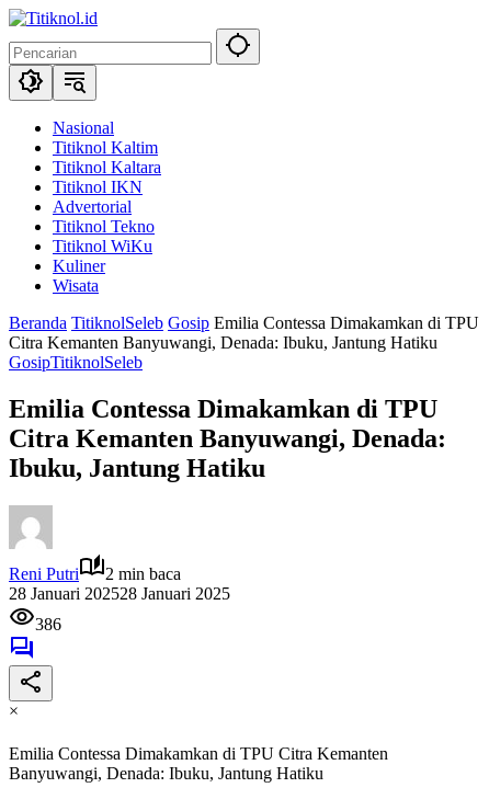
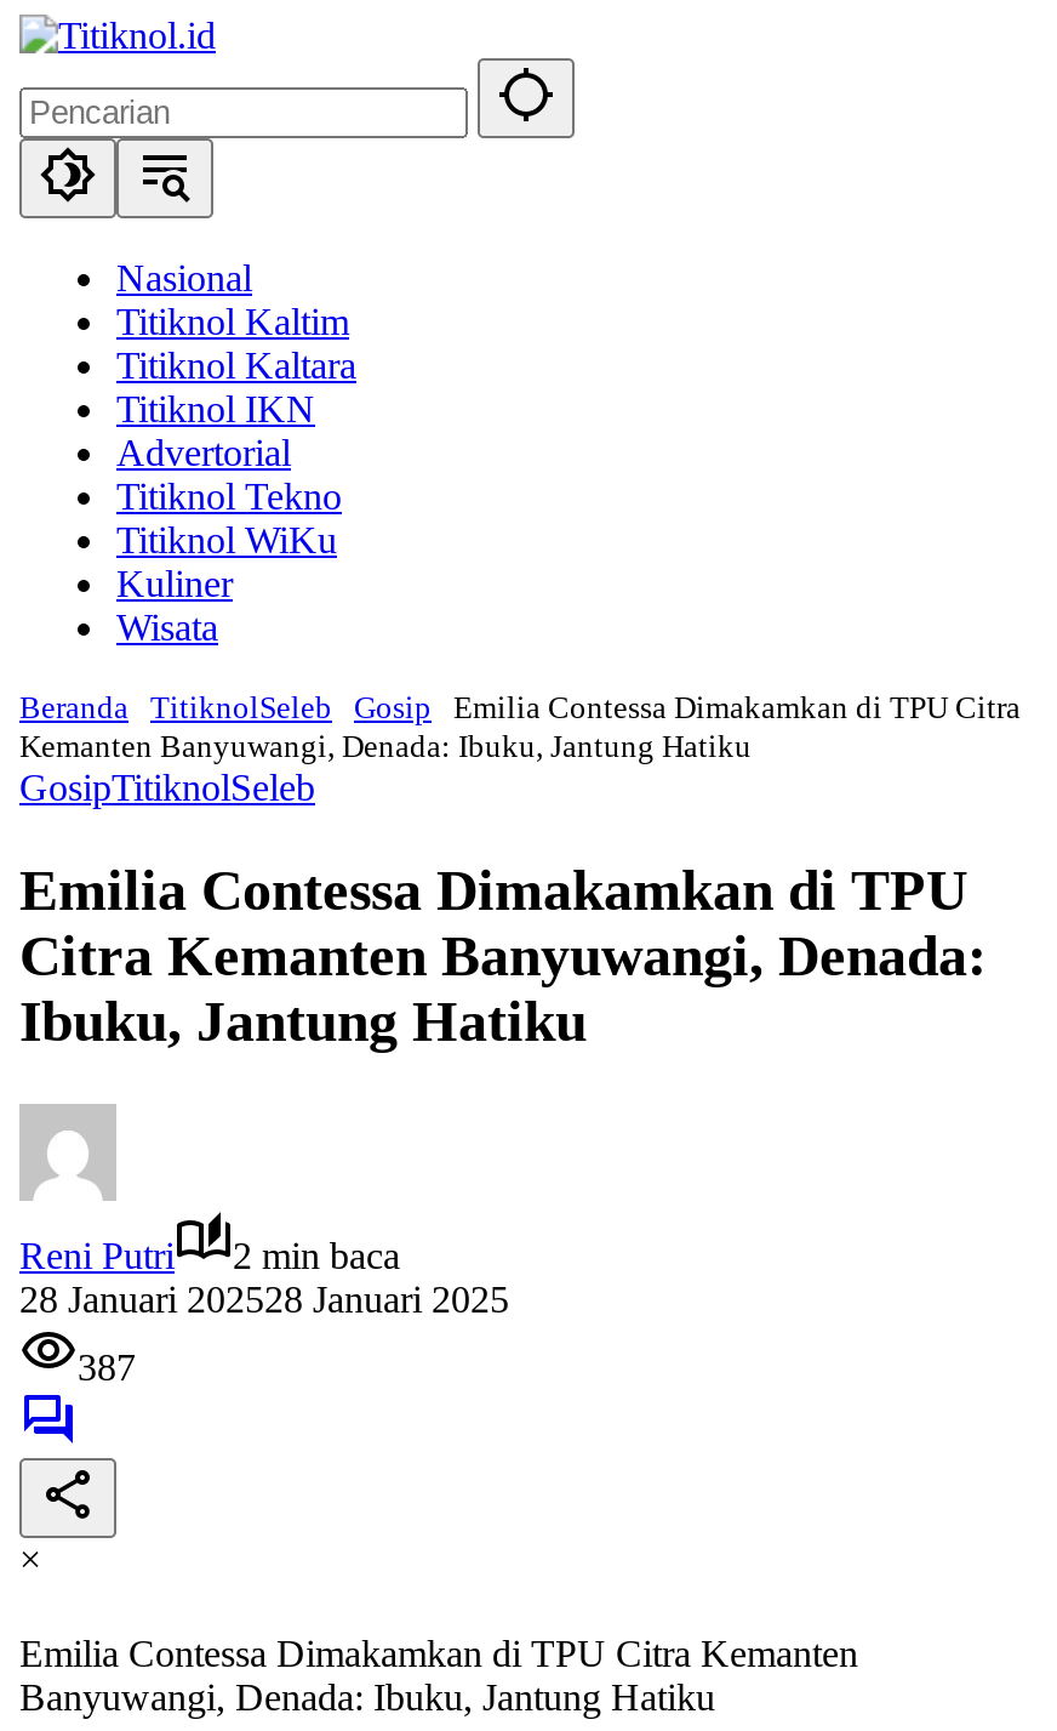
[35,615,61,633] 386 -> [78,1346,136,1387] 387

